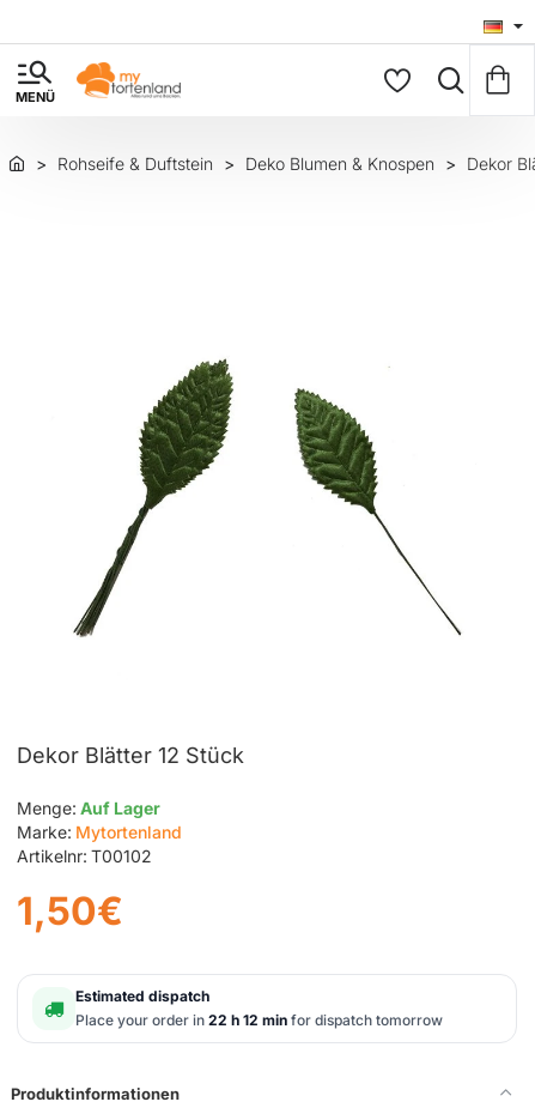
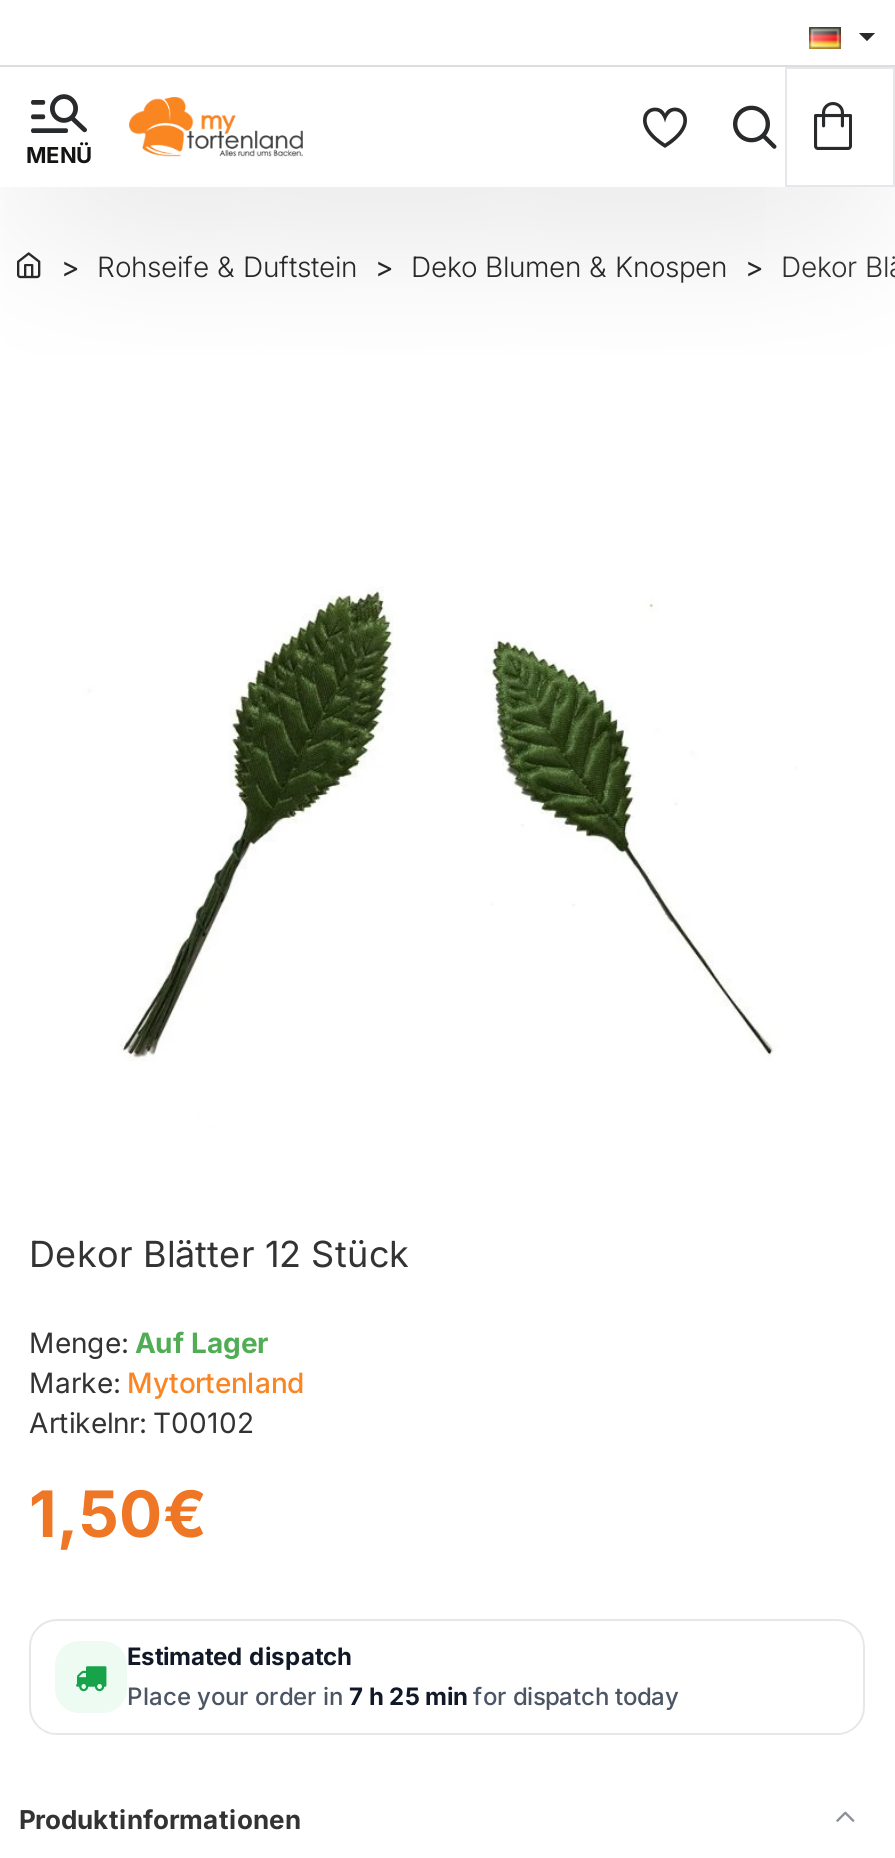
[75,1011,443,1029] Place your order in 22 h 12 min for dispatch tomorrow -> [127,1681,679,1711] Place your order in 7 h 25 min for dispatch today

